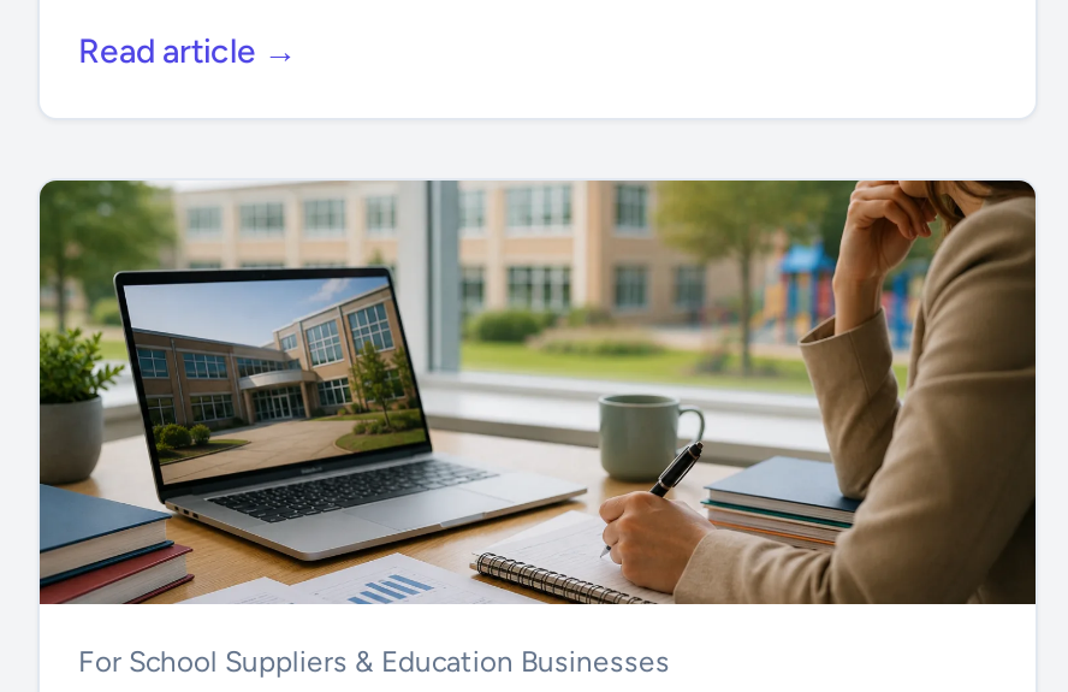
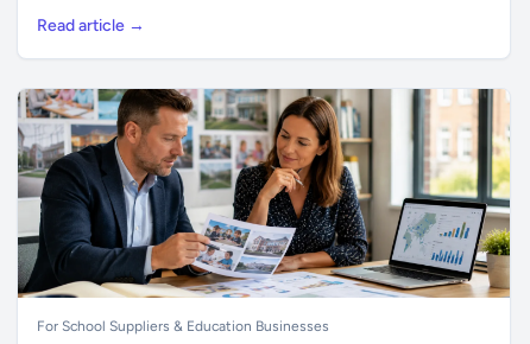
[37,178,1038,607] [image] -> [17,88,511,299] [image]

